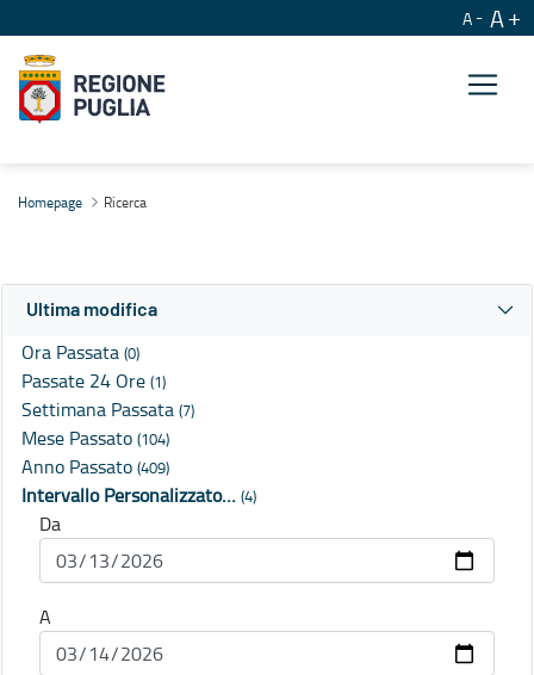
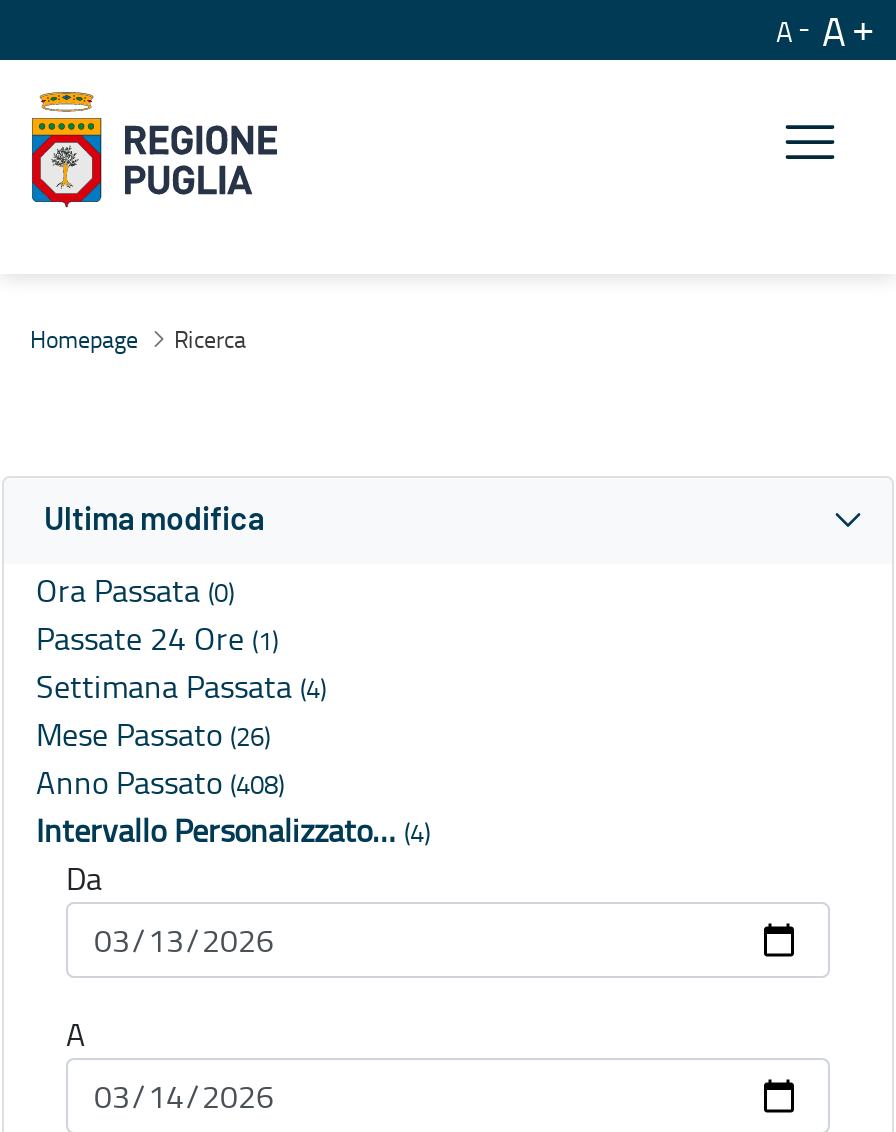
[21,396,194,423] Settimana Passata (7) -> [36,665,326,709] Settimana Passata (4)
[21,425,169,451] Mese Passato (104) -> [36,713,270,757] Mese Passato (26)
[21,454,169,480] Anno Passato (409) -> [36,761,284,805] Anno Passato (408)

